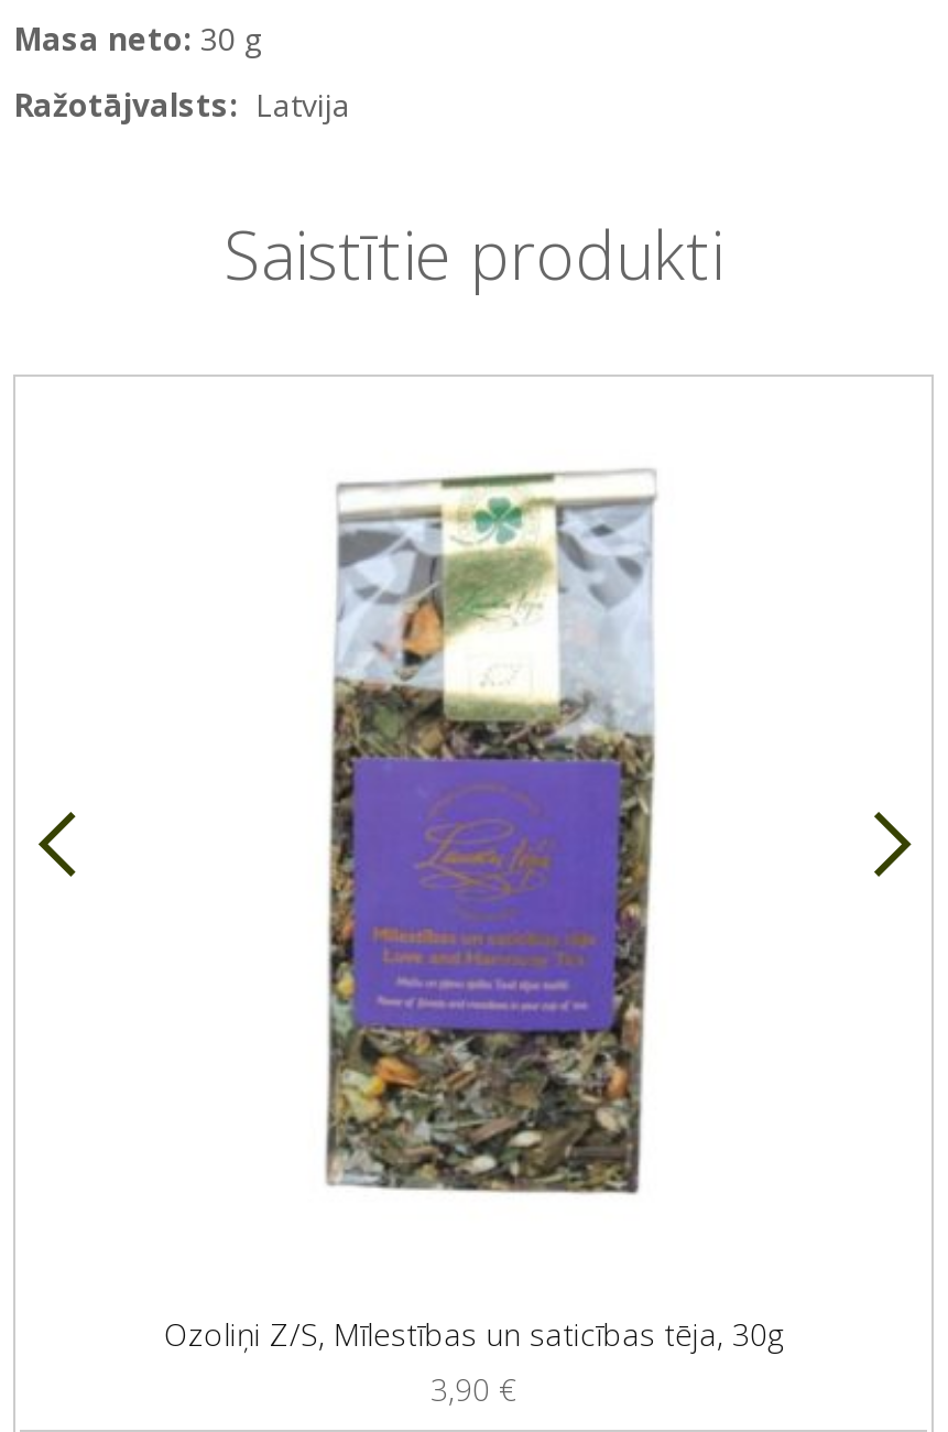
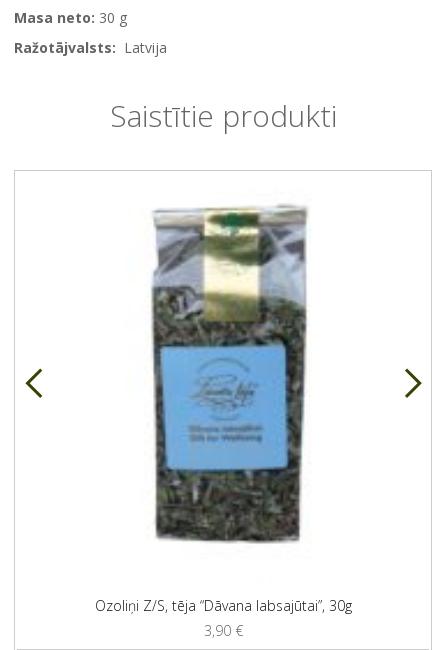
[315,452,661,1196] [image] -> [150,204,308,544] [image]
[164,1313,783,1355] Ozoliņi Z/S, Mīlestības un saticības tēja, 30g -> [94,596,351,615] Ozoliņi Z/S, tēja “Dāvana labsajūtai”, 30g

